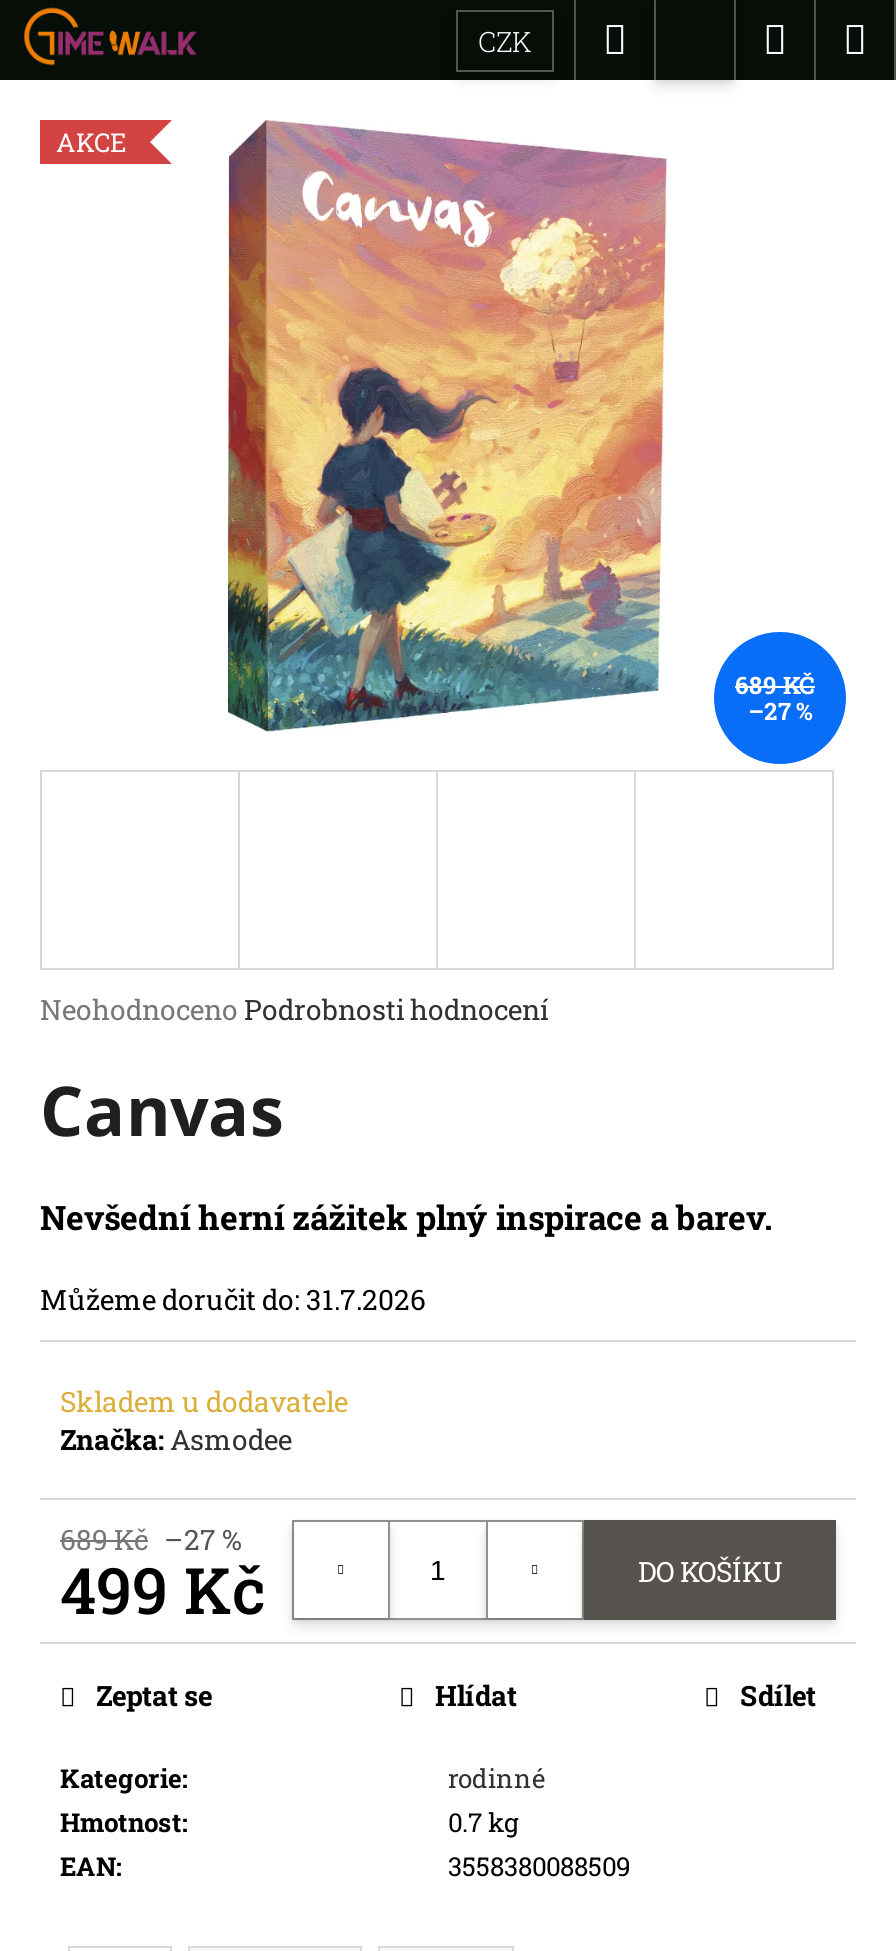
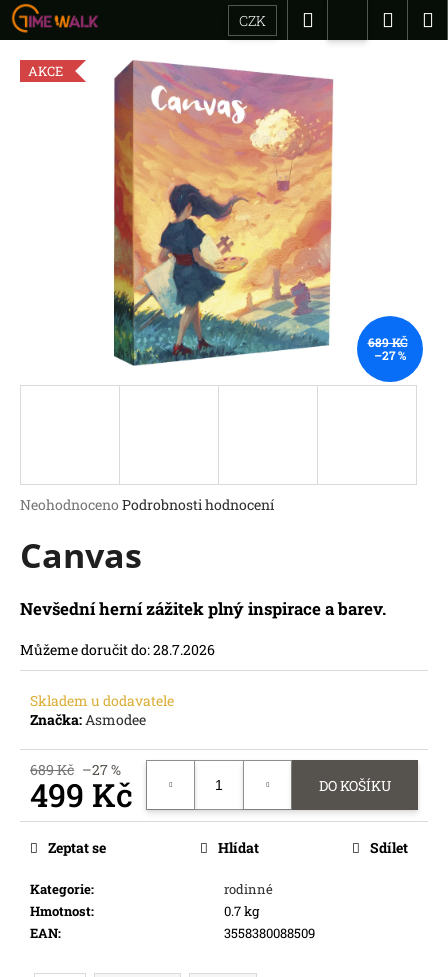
[40,1279,426,1317] Můžeme doručit do: 31.7.2026 -> [20,639,215,658] Můžeme doručit do: 28.7.2026

